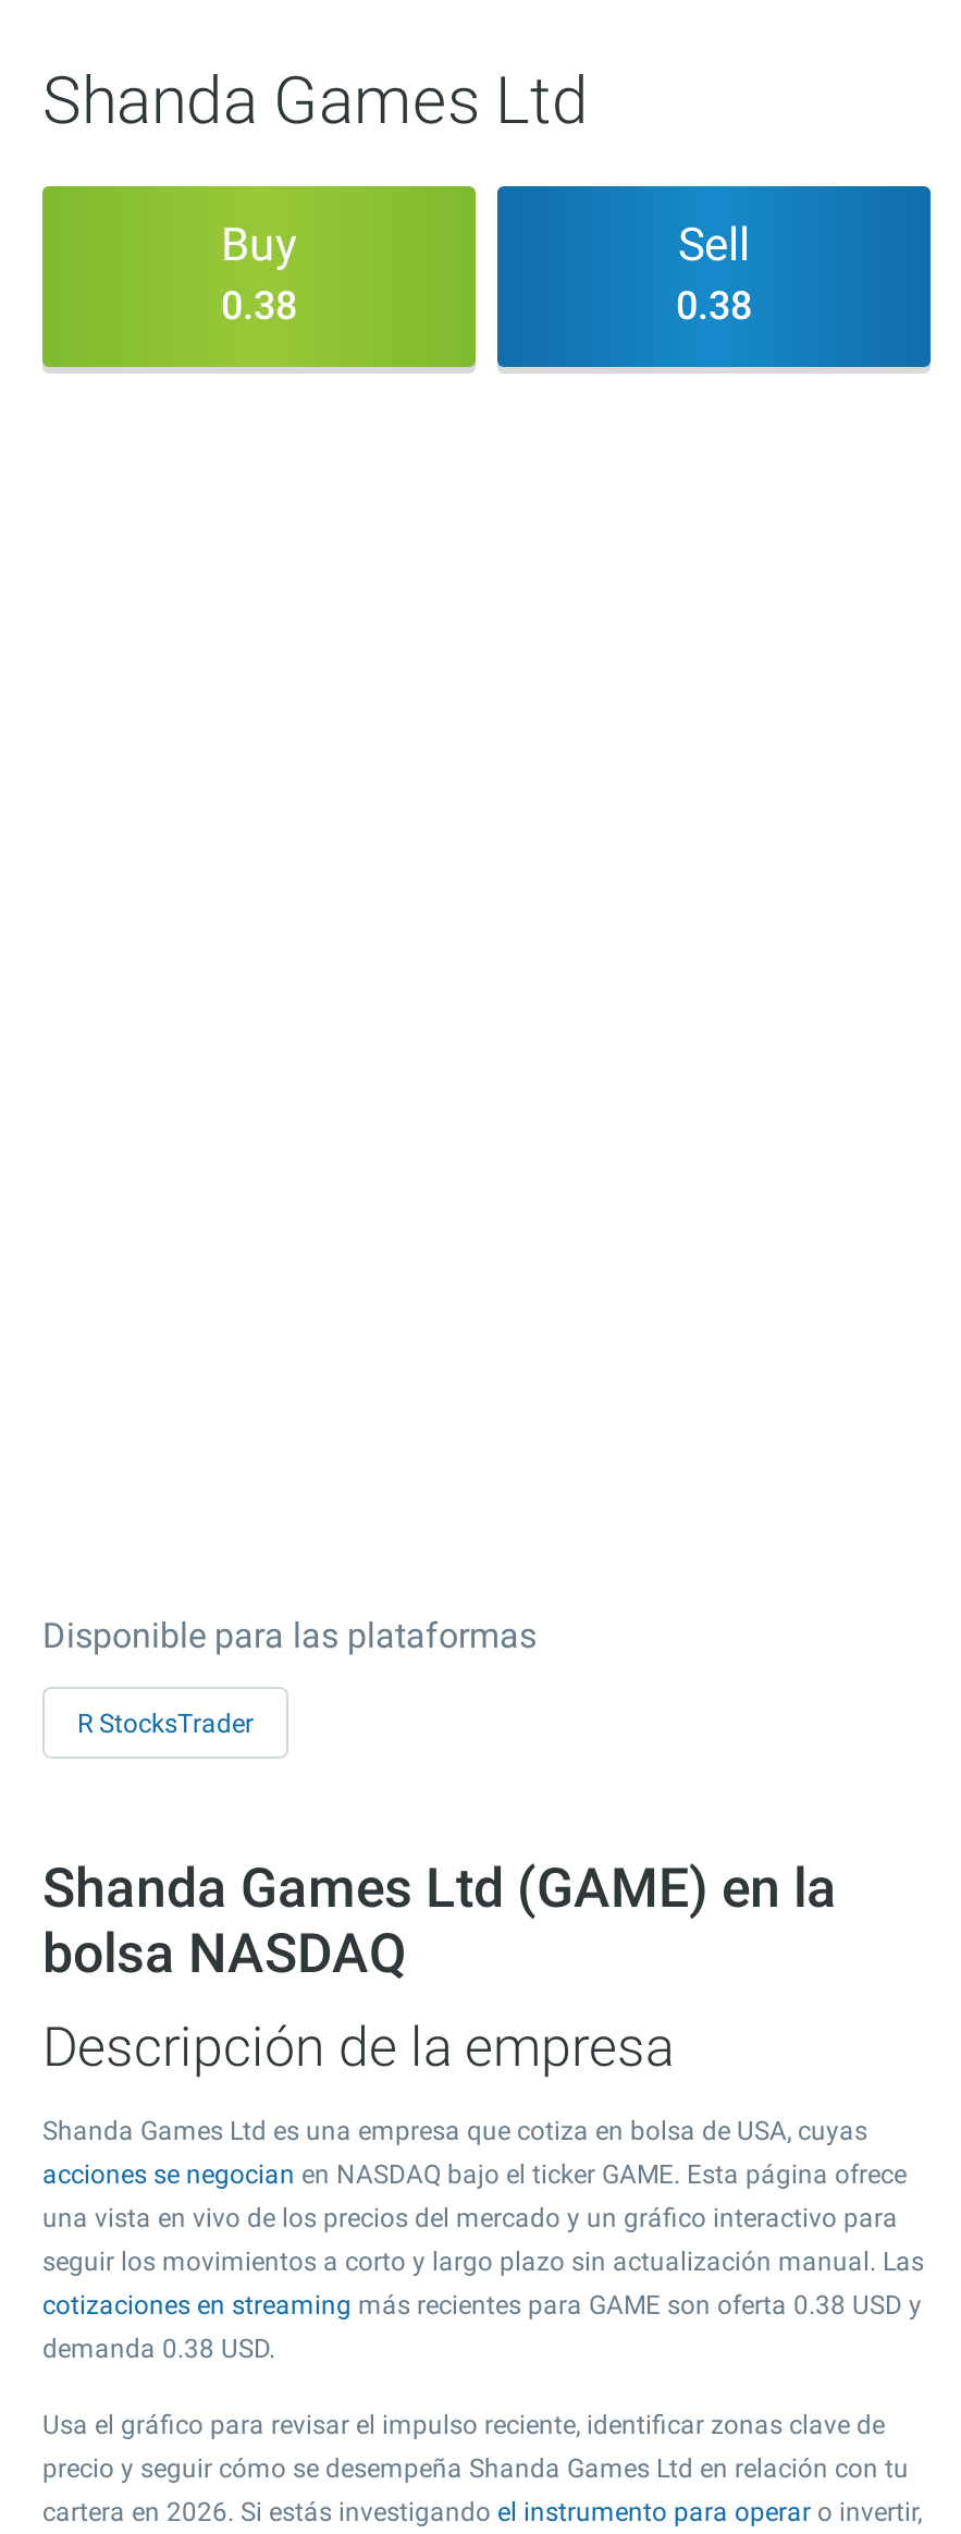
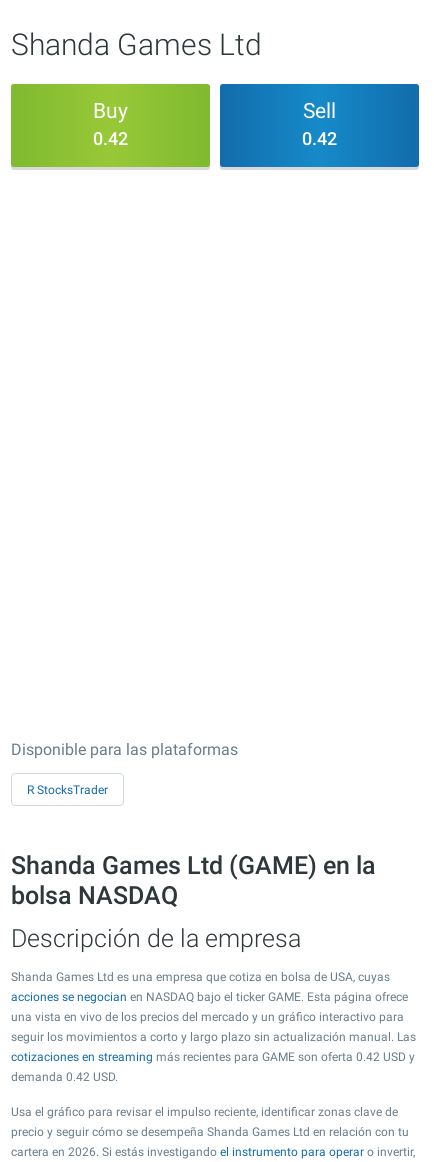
[221,282,297,328] 0.38 -> [93,128,128,149] 0.42
[676,282,752,328] 0.38 -> [302,128,337,149] 0.42
[42,2290,922,2321] cotizaciones en streaming más recientes para GAME son oferta 0.38 USD y -> [11,1050,415,1064] cotizaciones en streaming más recientes para GAME son oferta 0.42 USD y
[42,2334,275,2364] demanda 0.38 USD. -> [11,1070,118,1084] demanda 0.42 USD.

